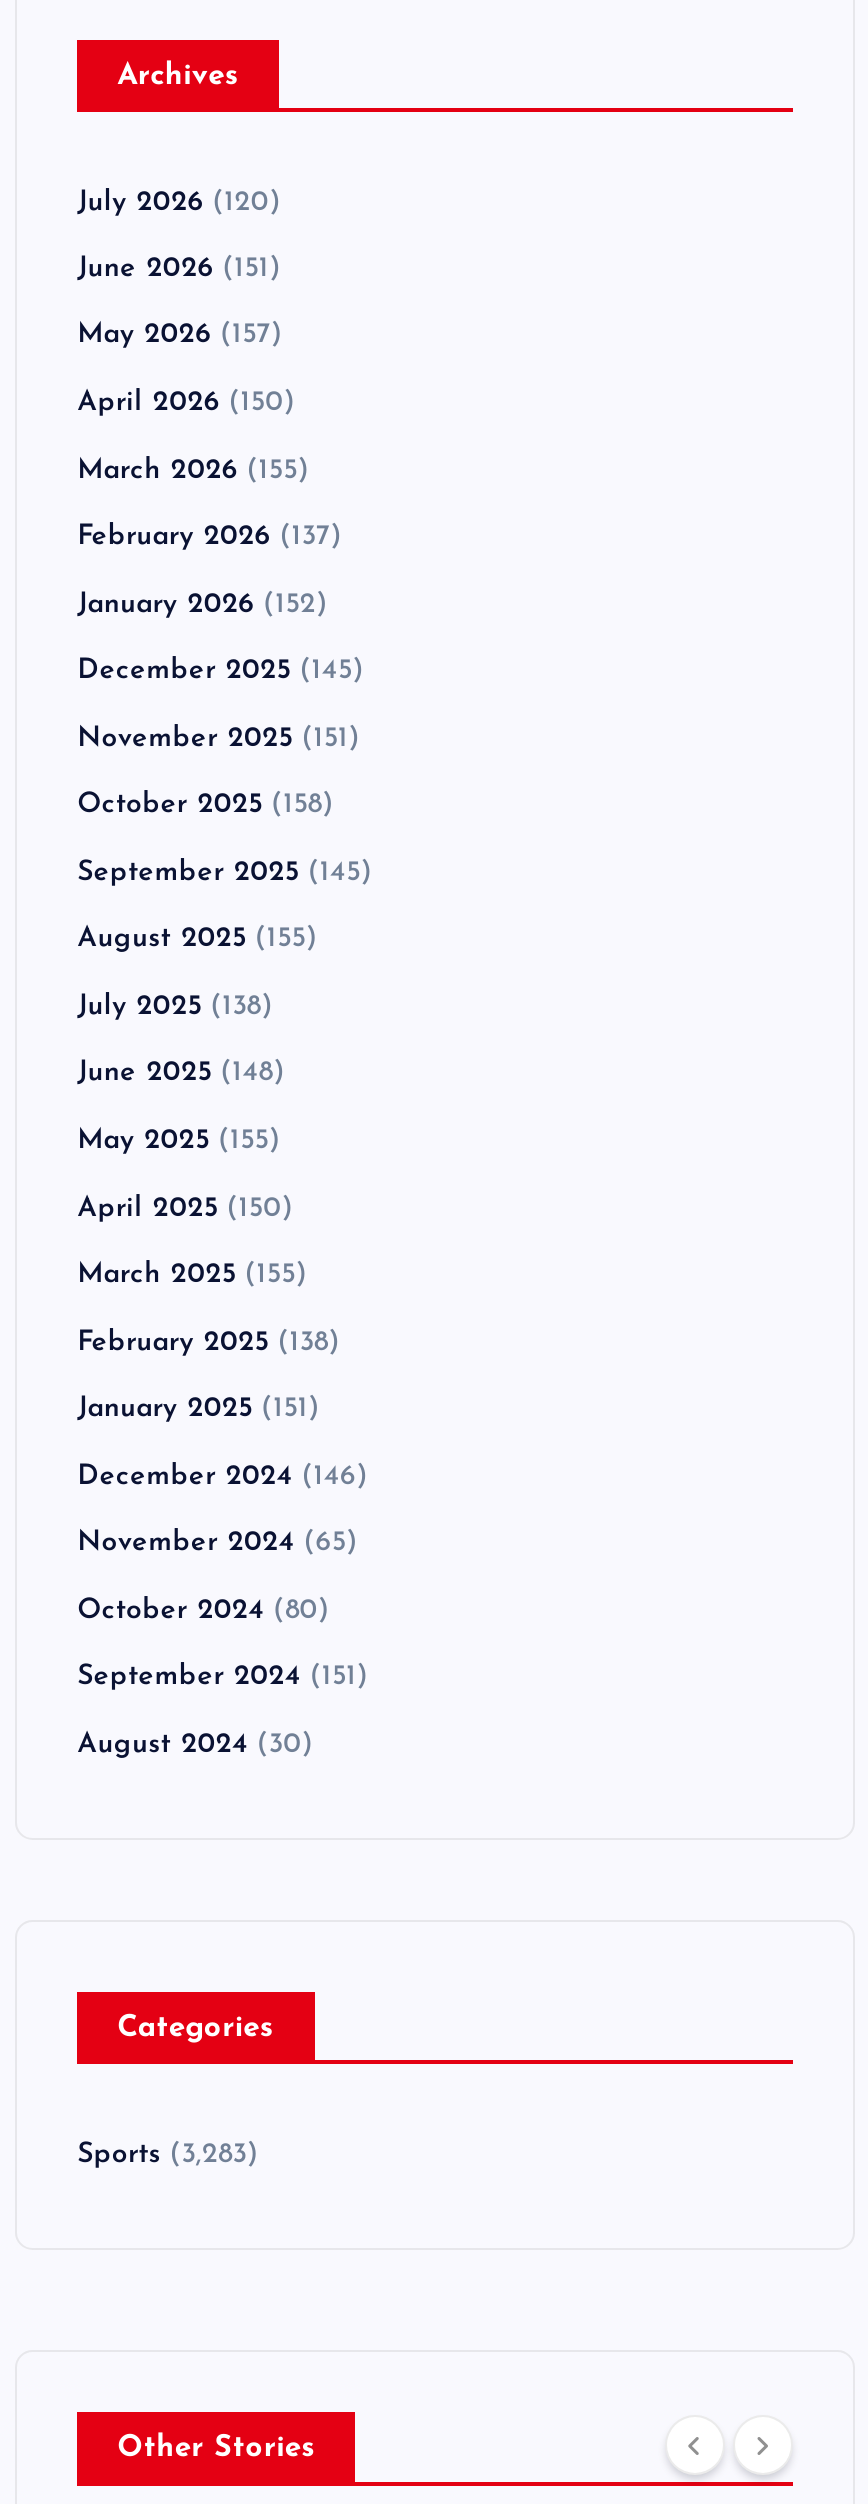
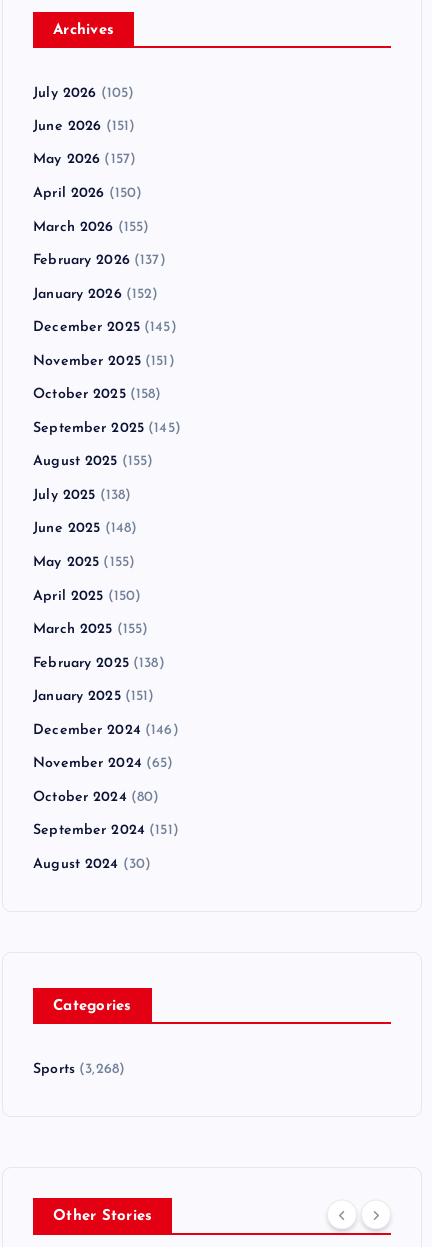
[77,187,281,217] July 2026 (120) -> [33,86,134,101] July 2026 (105)
[77,2140,259,2170] Sports (3,283) -> [33,1062,125,1077] Sports (3,268)

